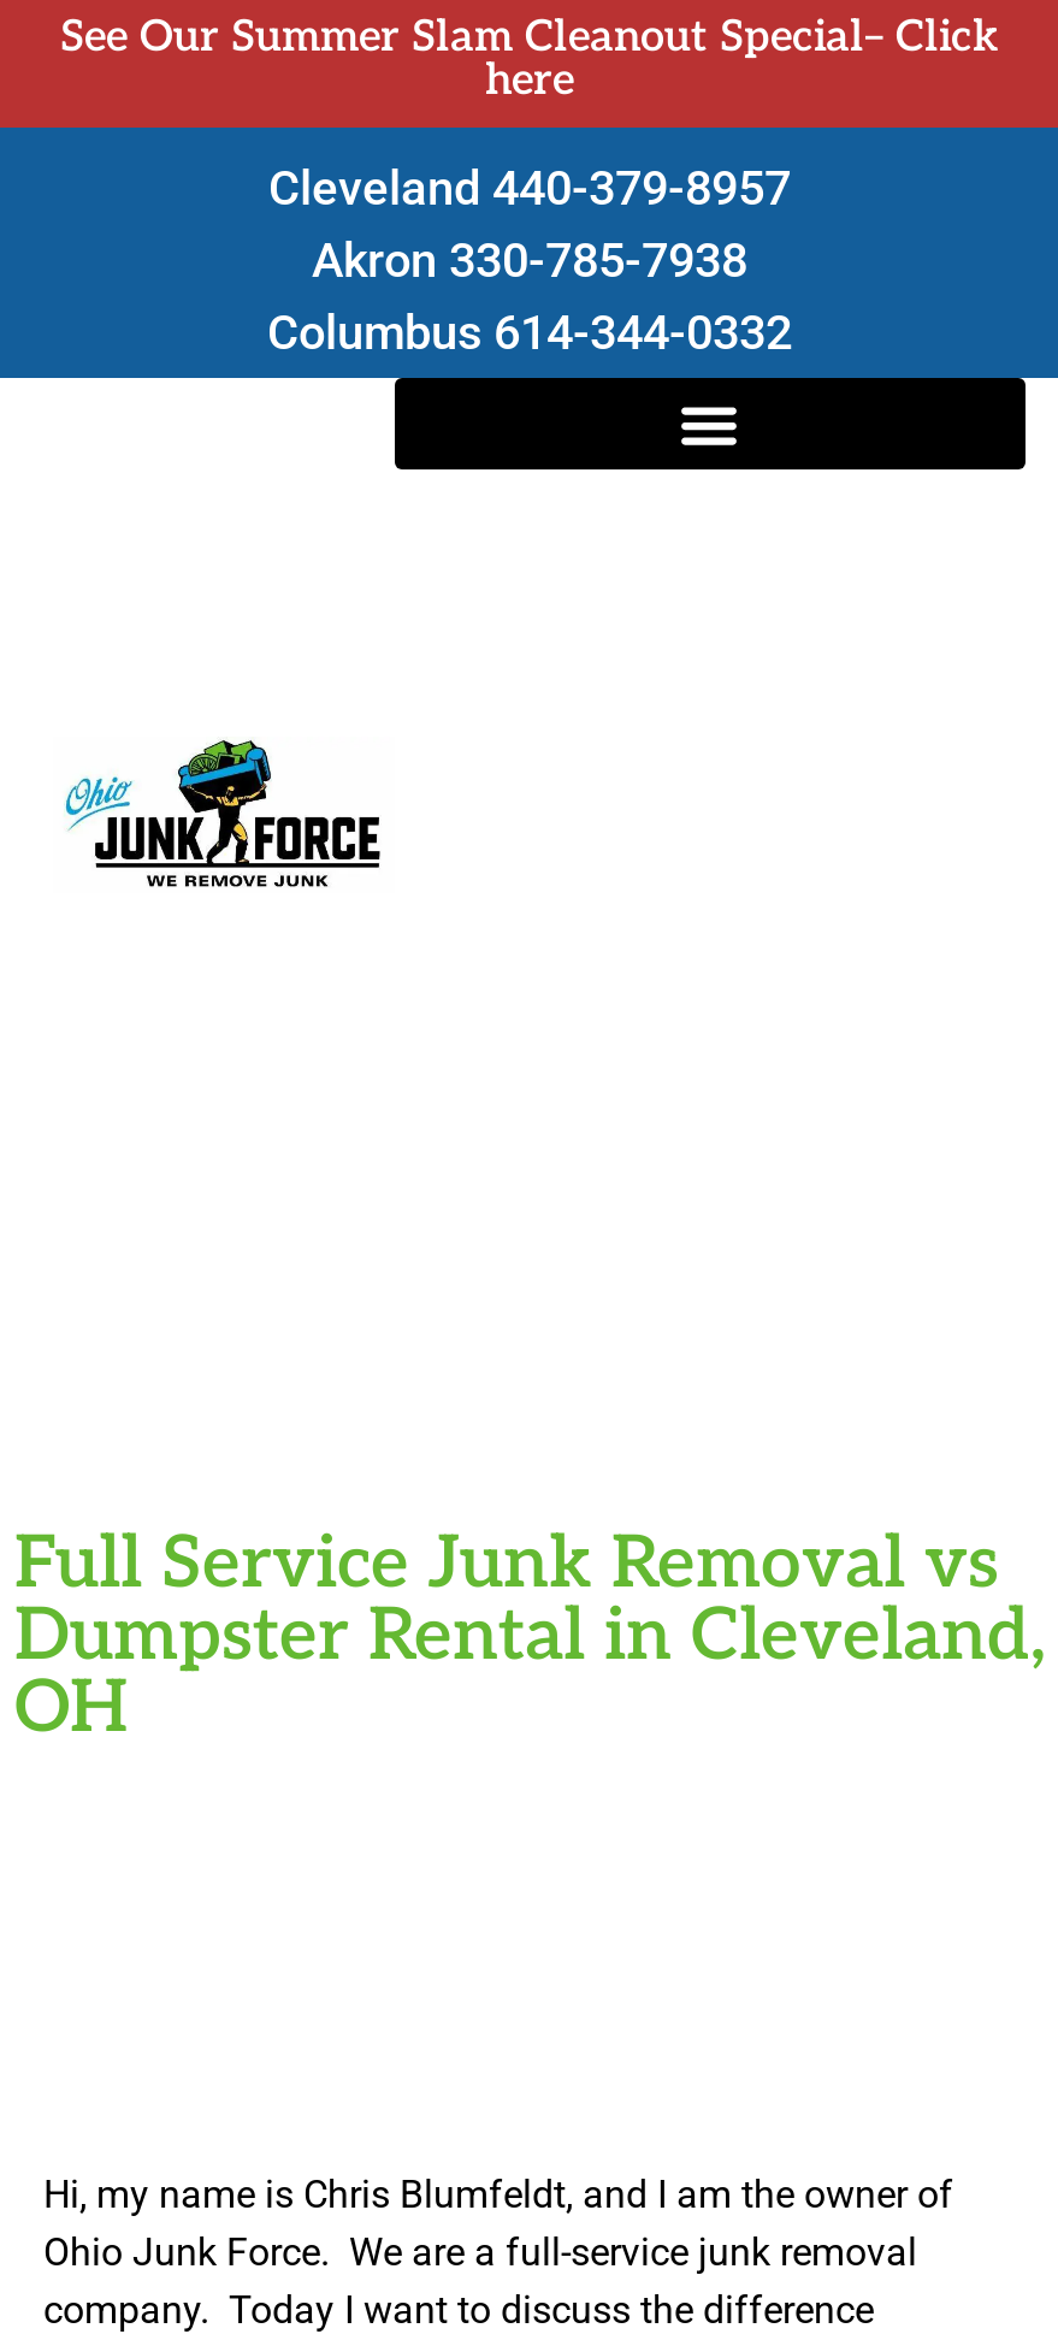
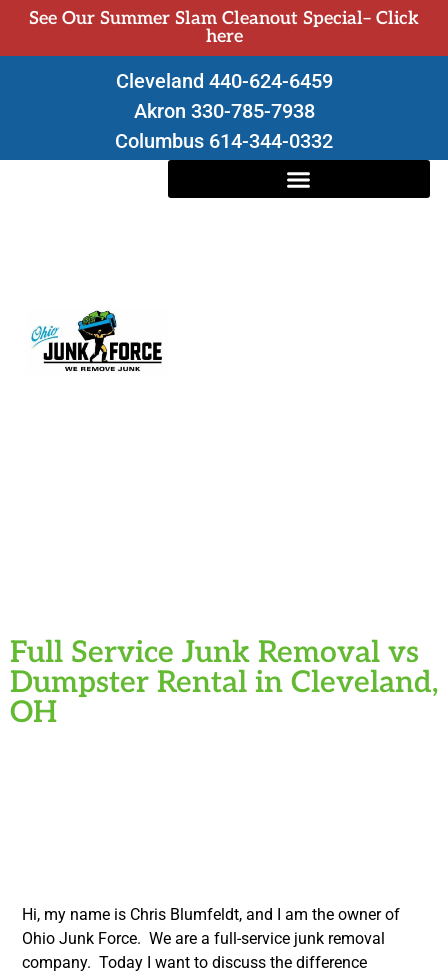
[268,159,791,217] Cleveland 440-379-8957 -> [115,69,332,93] Cleveland 440-624-6459

